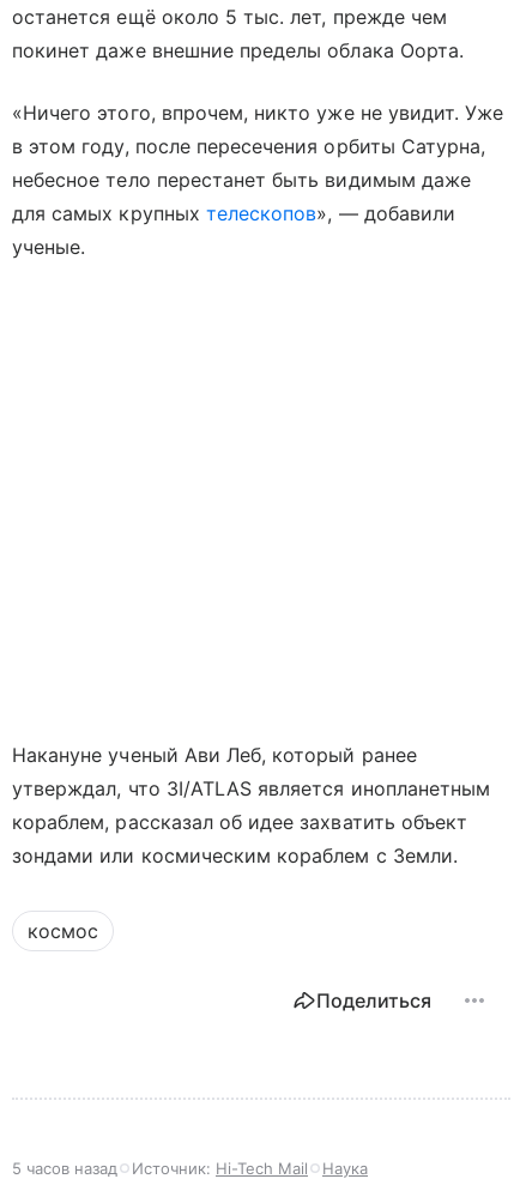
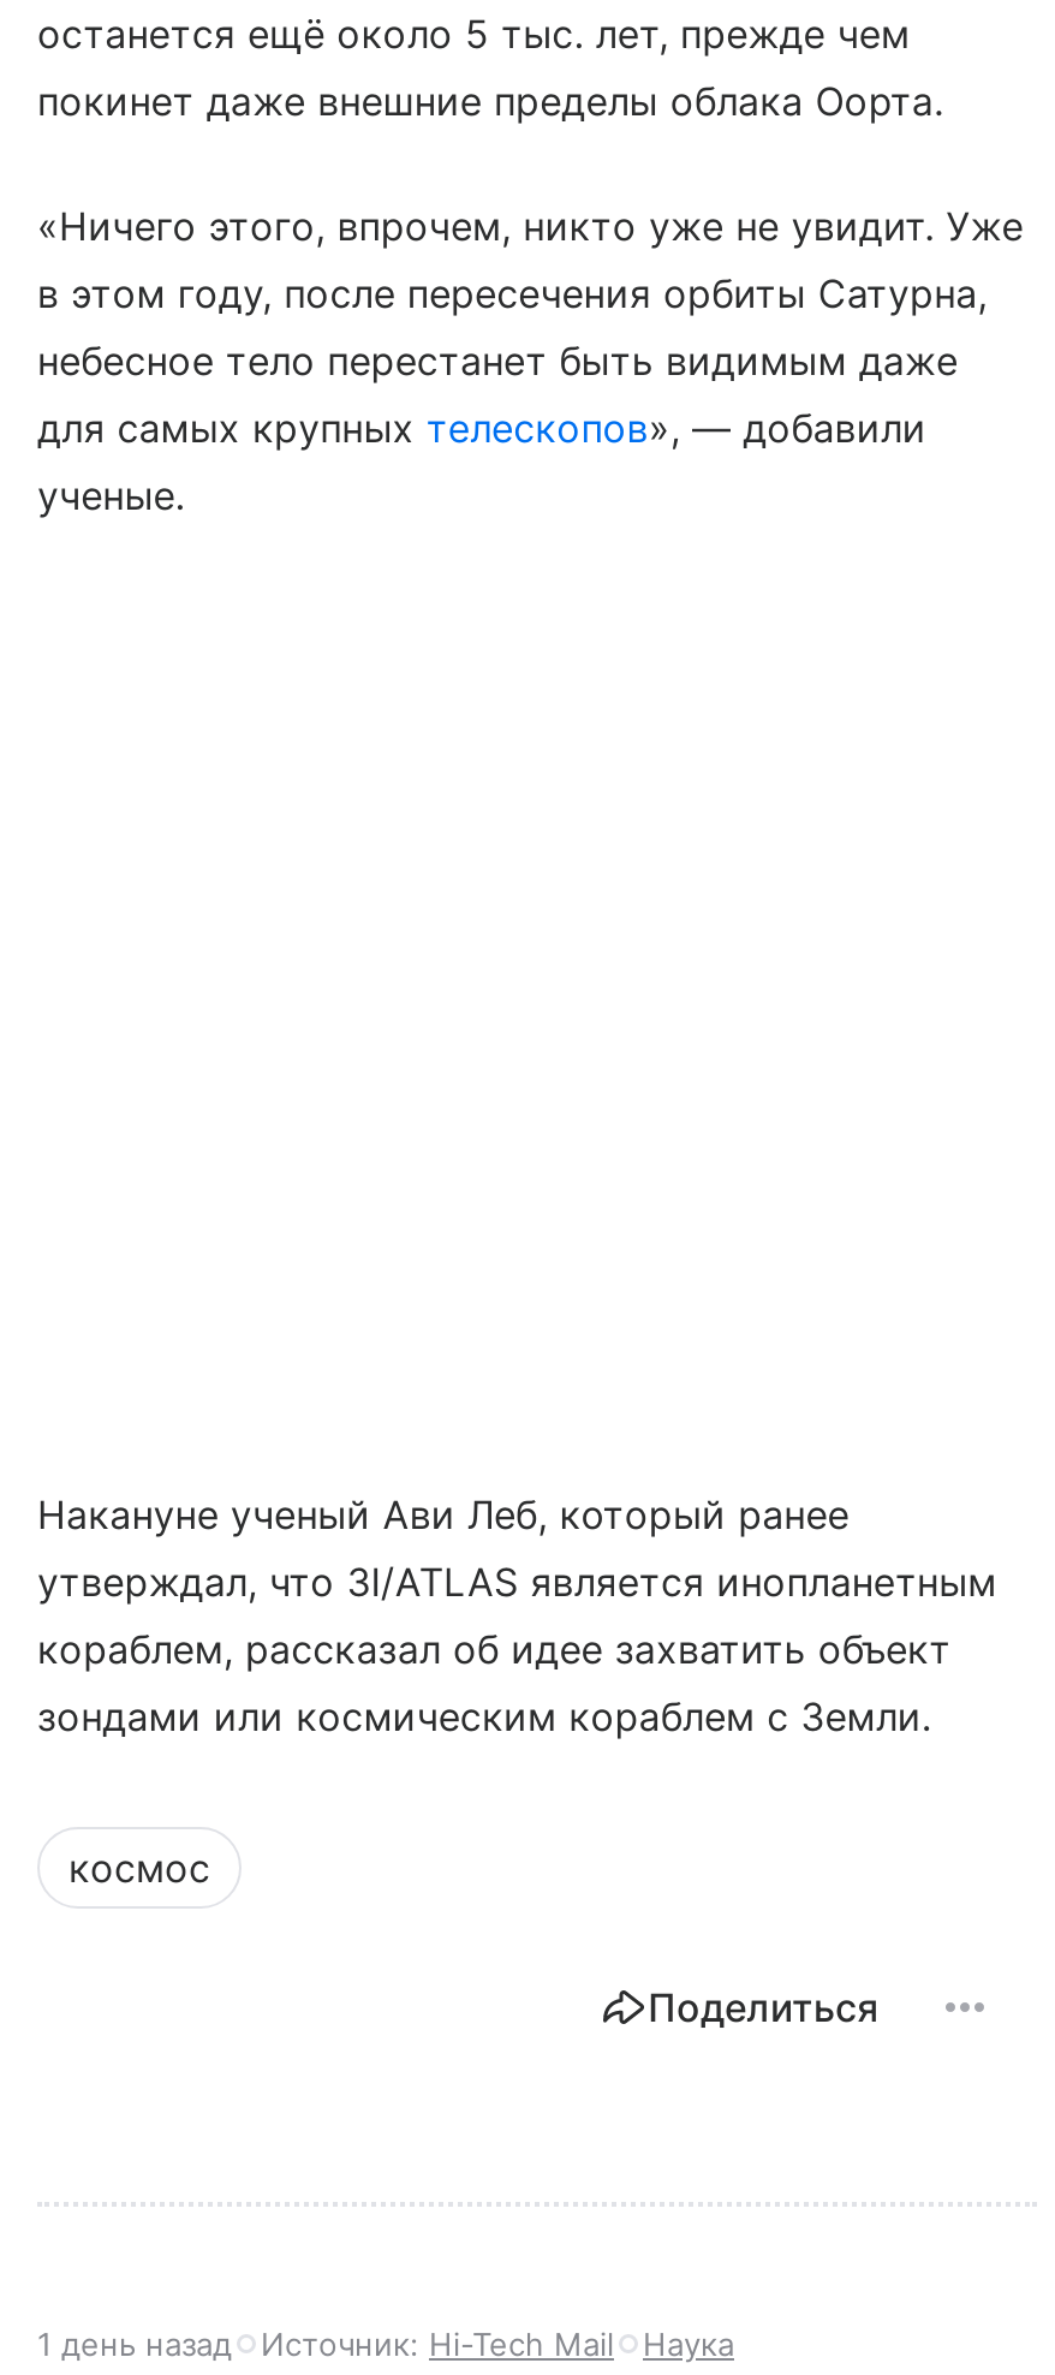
[12,1159,368,1178] 5 часов назад Источник: Hi-Tech Mail Наука -> [37,2326,734,2364] 1 день назад Источник: Hi-Tech Mail Наука

